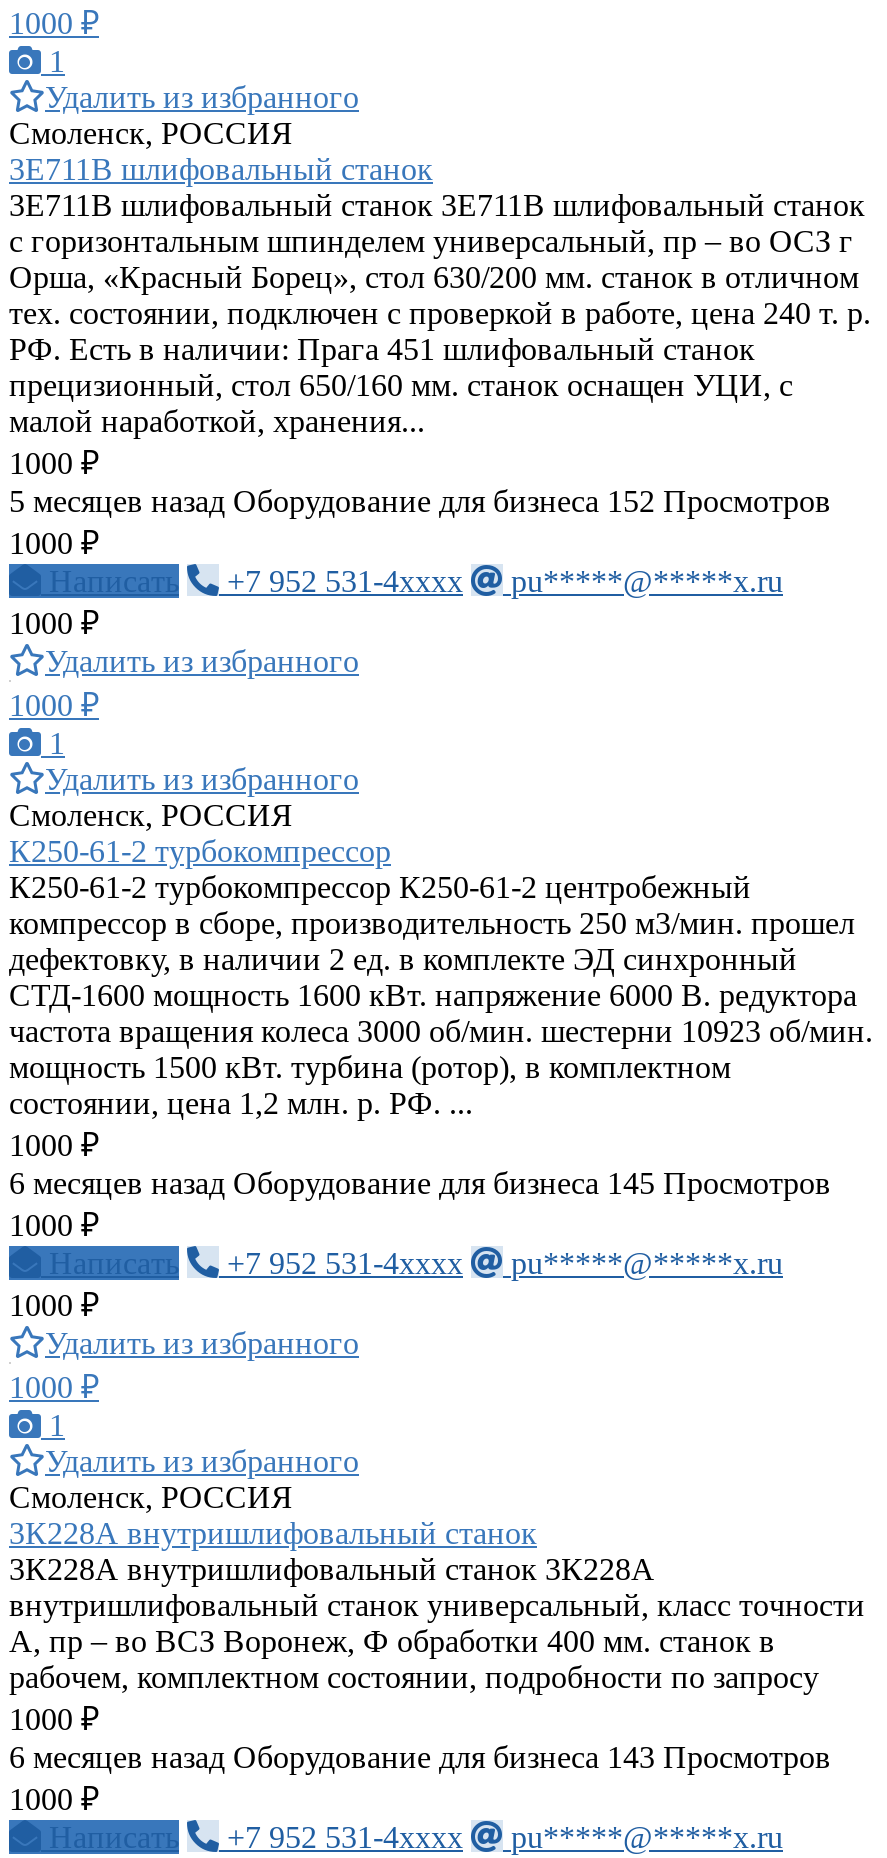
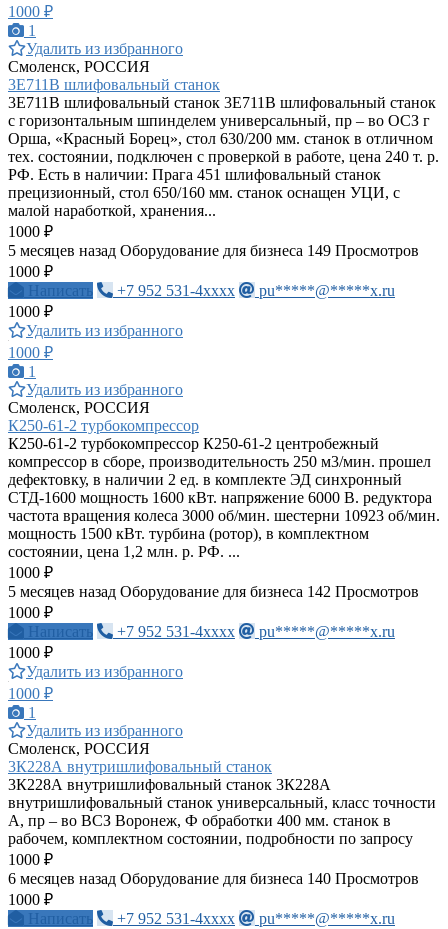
[9,484,831,518] 5 месяцев назад Оборудование для бизнеса 152 Просмотров -> [8,242,419,259] 5 месяцев назад Оборудование для бизнеса 149 Просмотров
[9,1166,831,1200] 6 месяцев назад Оборудование для бизнеса 145 Просмотров -> [8,583,419,600] 5 месяцев назад Оборудование для бизнеса 142 Просмотров
[9,1740,831,1774] 6 месяцев назад Оборудование для бизнеса 143 Просмотров -> [8,870,419,887] 6 месяцев назад Оборудование для бизнеса 140 Просмотров

